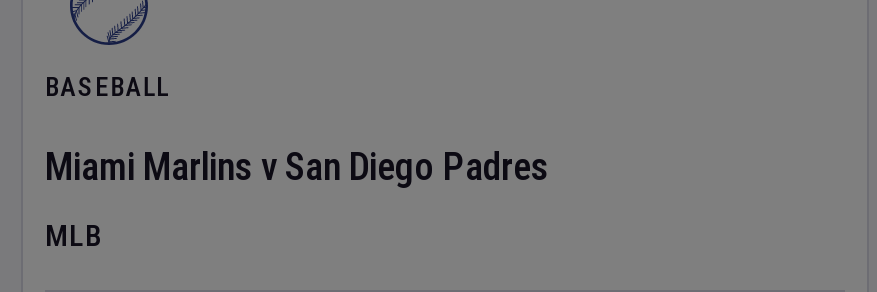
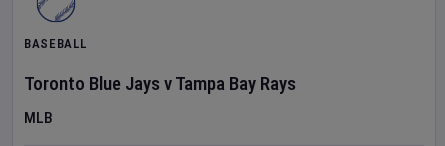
[45,144,549,190] Miami Marlins v San Diego Padres -> [24,72,296,95] Toronto Blue Jays v Tampa Bay Rays

